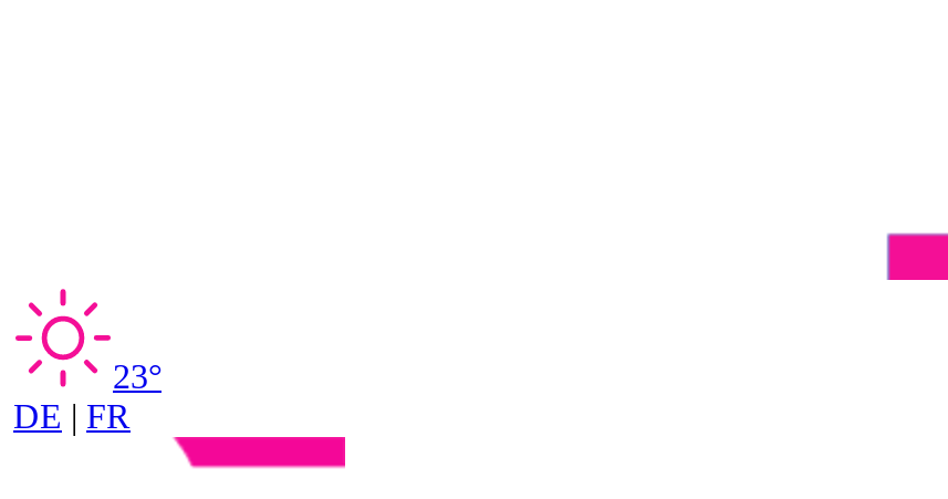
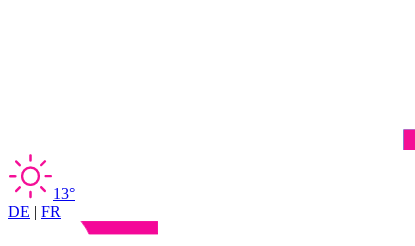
[113,357,162,395] 23° -> [53,185,75,202] 13°

